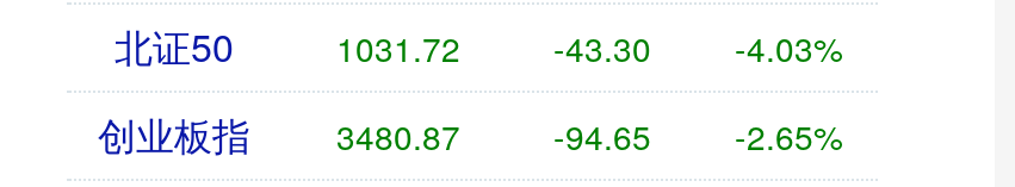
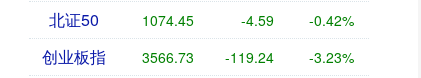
[336,25,460,72] 1031.72 -> [142,10,194,30] 1074.45
[553,25,651,72] -43.30 -> [241,10,274,30] -4.59
[735,25,842,72] -4.03% -> [309,10,354,30] -0.42%
[336,113,460,160] 3480.87 -> [142,47,194,67] 3566.73
[553,113,651,160] -94.65 -> [225,47,274,67] -119.24
[735,113,842,160] -2.65% -> [309,47,354,67] -3.23%

